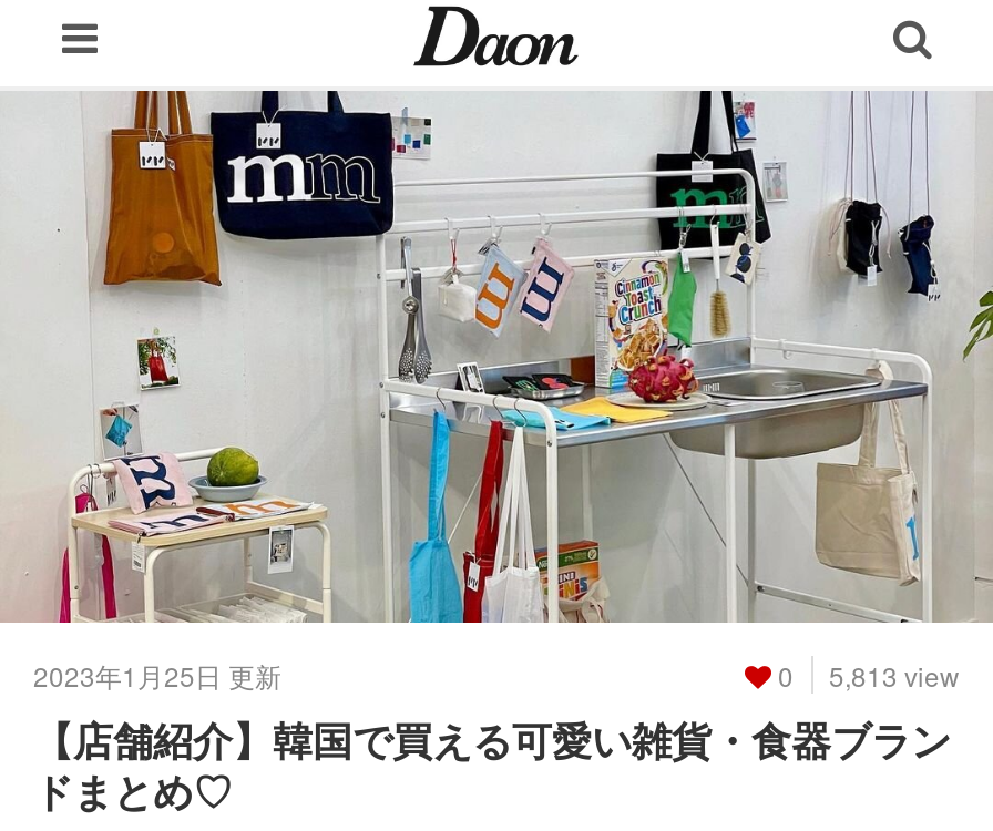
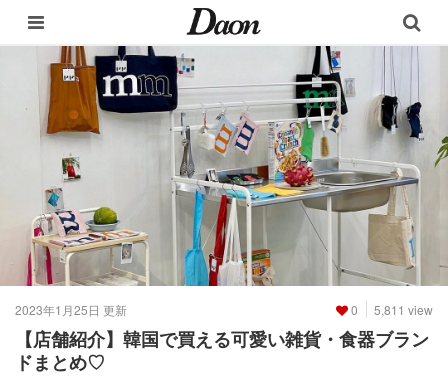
[771,656,960,694] 0 5,813 view -> [348,301,433,318] 0 5,811 view

